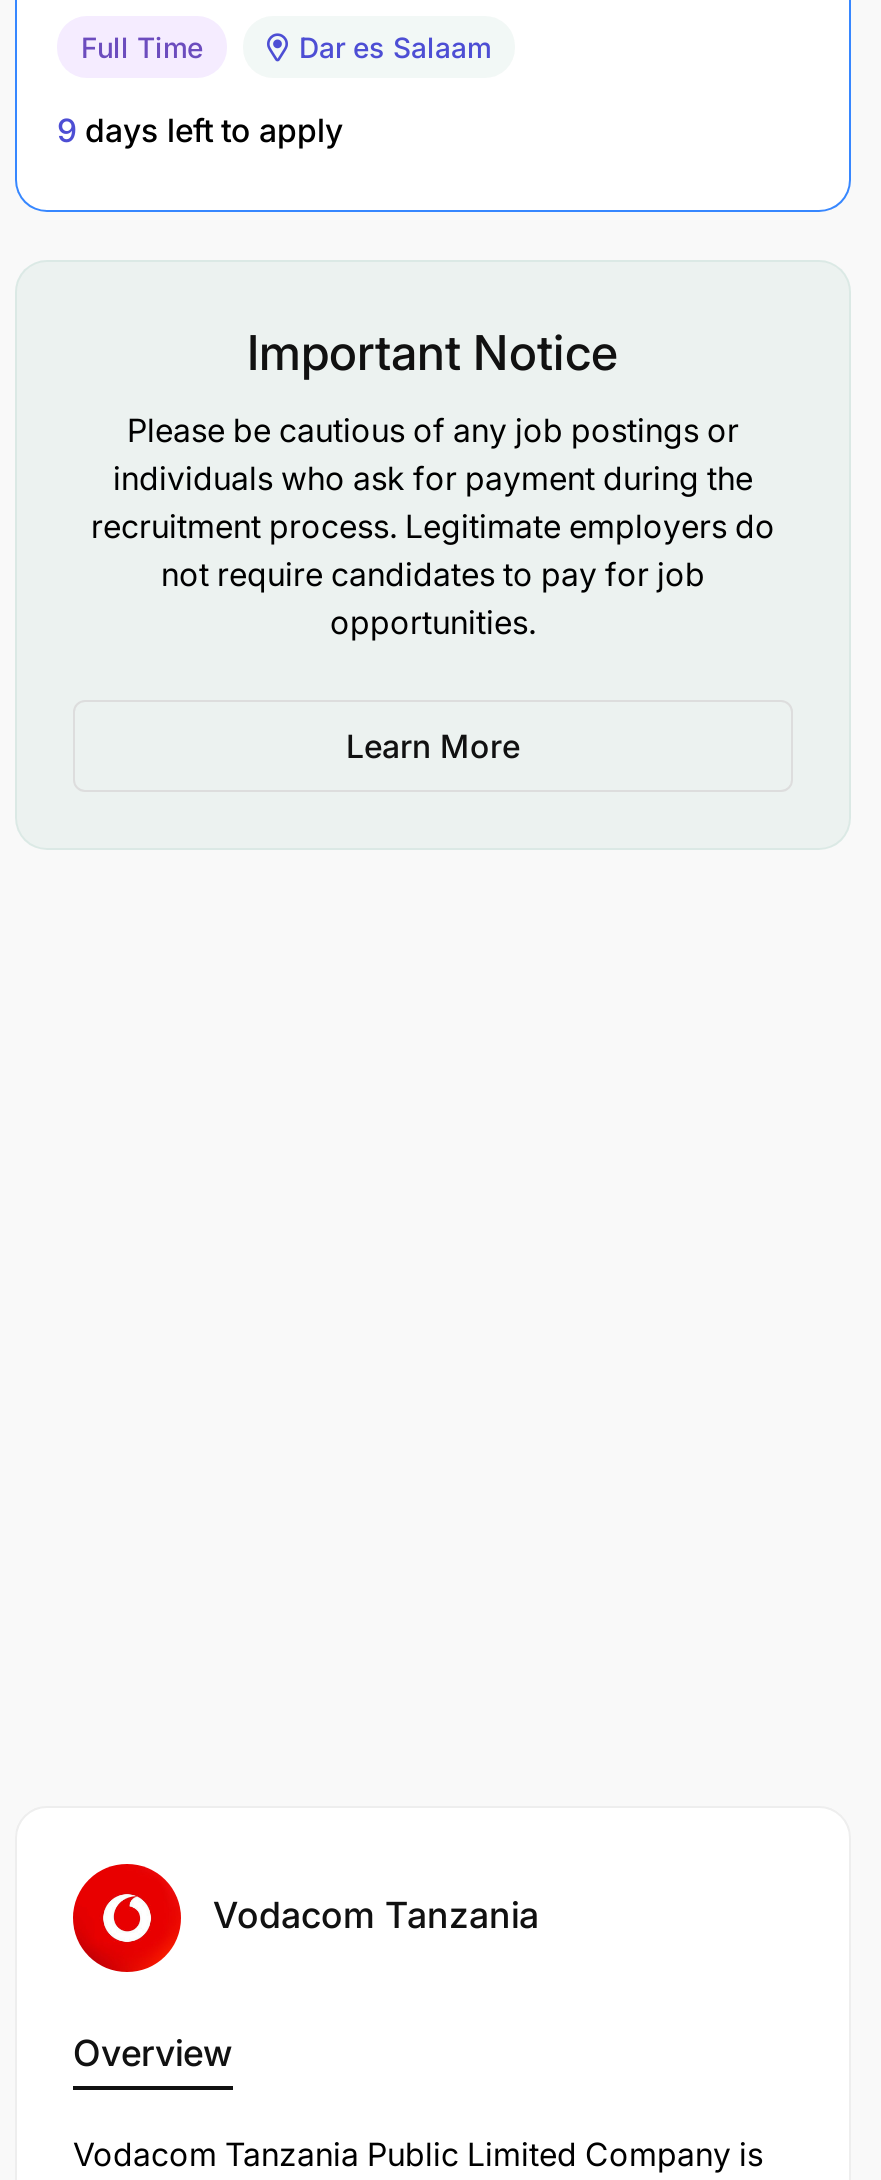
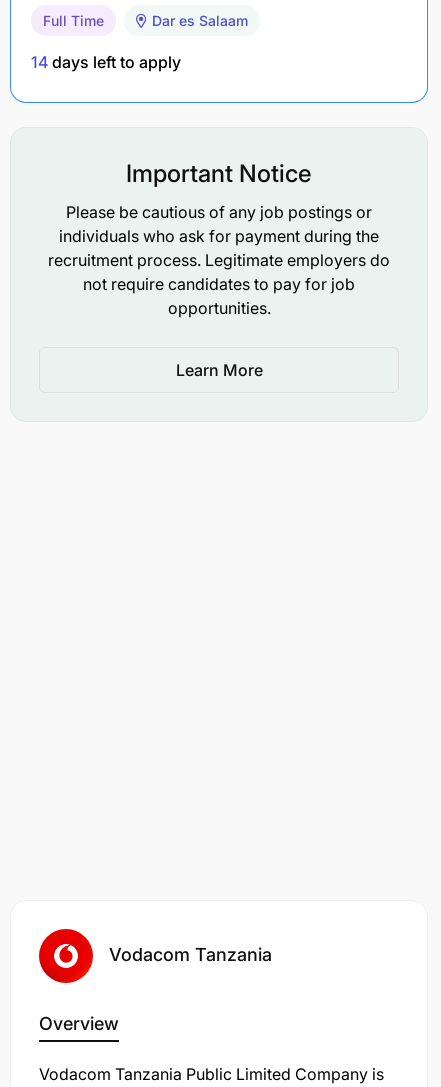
[57,109,343,149] 9 days left to apply -> [31,52,181,72] 14 days left to apply

